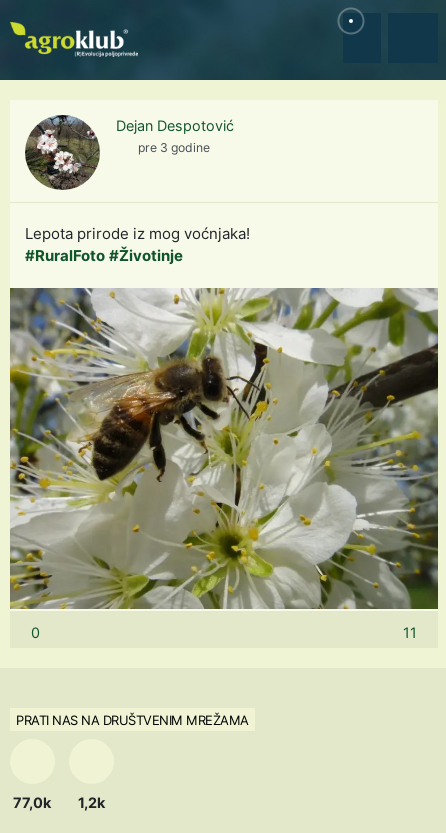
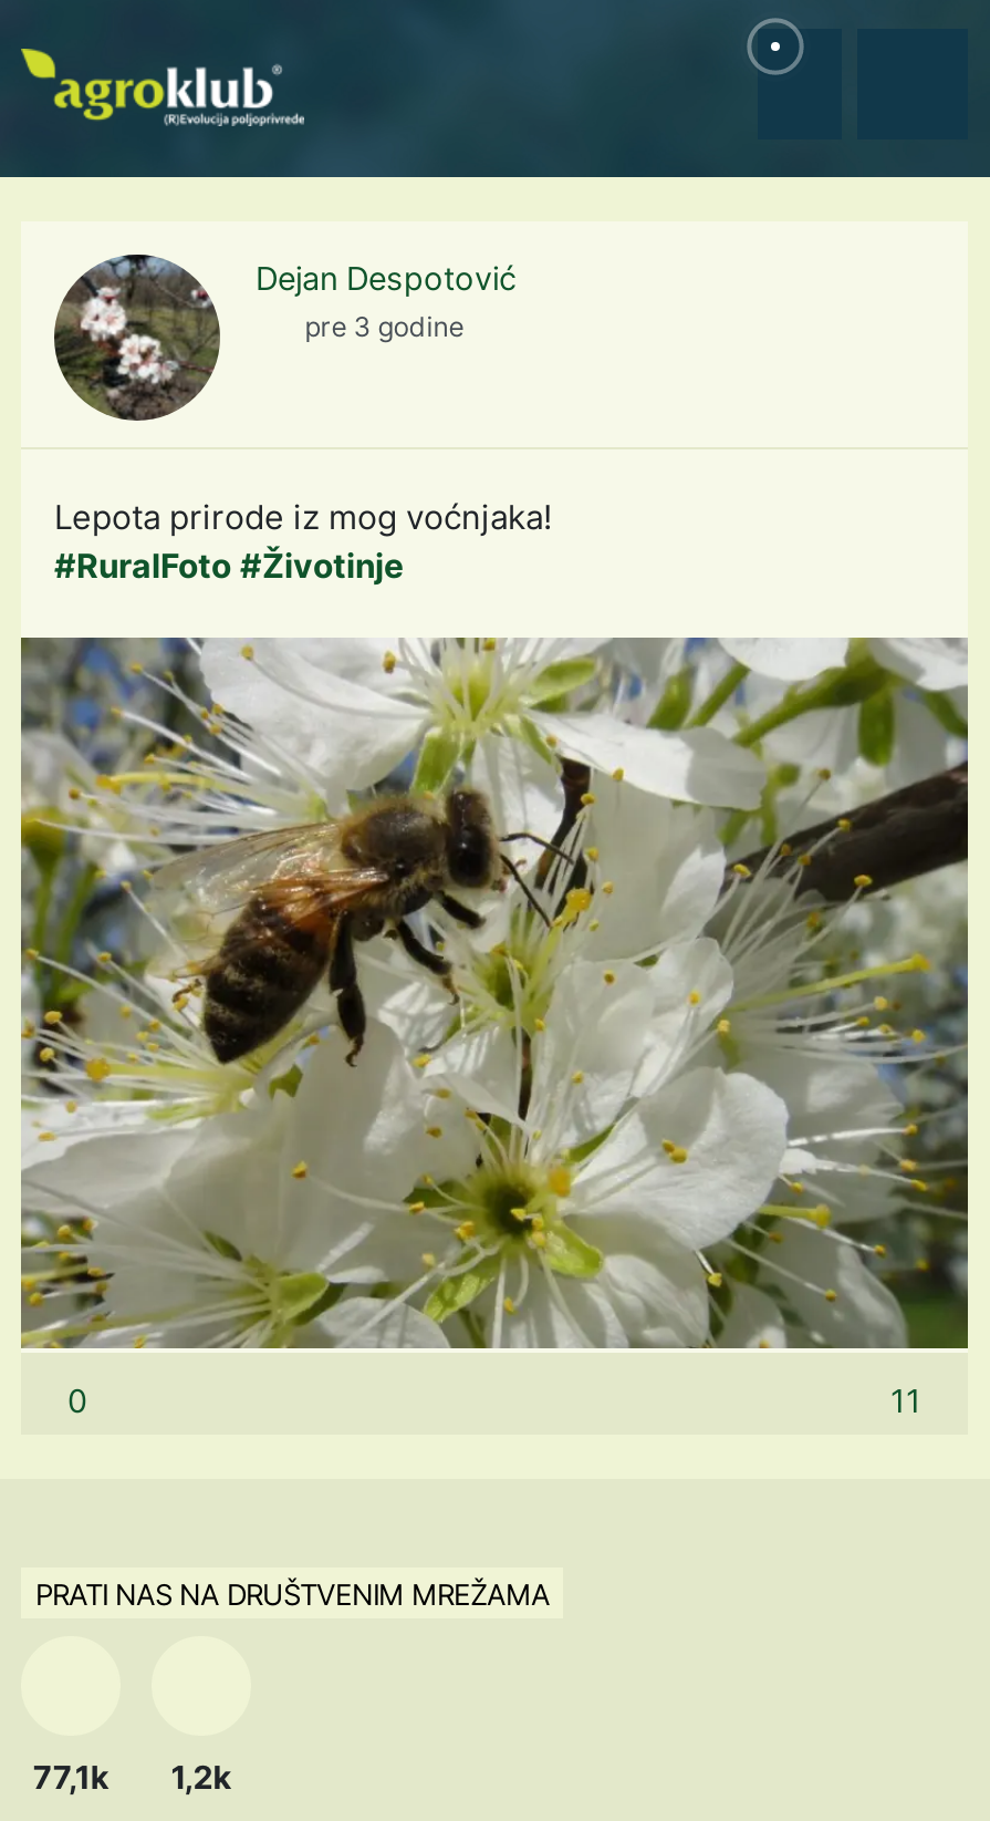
[13,793,105,810] 77,0k 1,2k -> [33,1757,231,1794] 77,1k 1,2k

